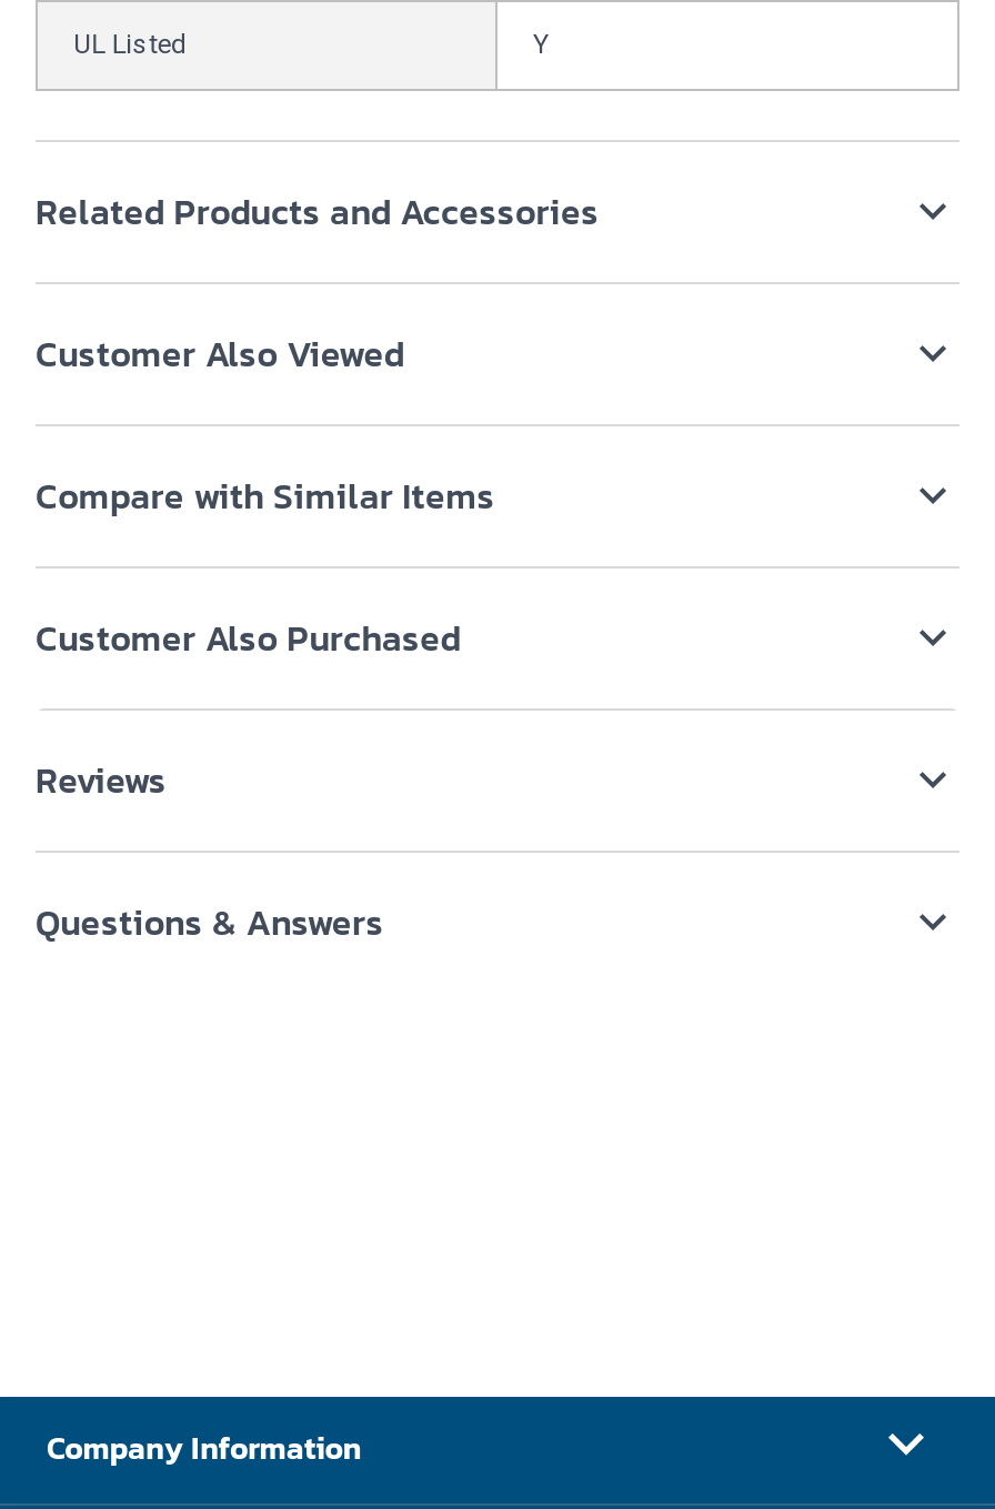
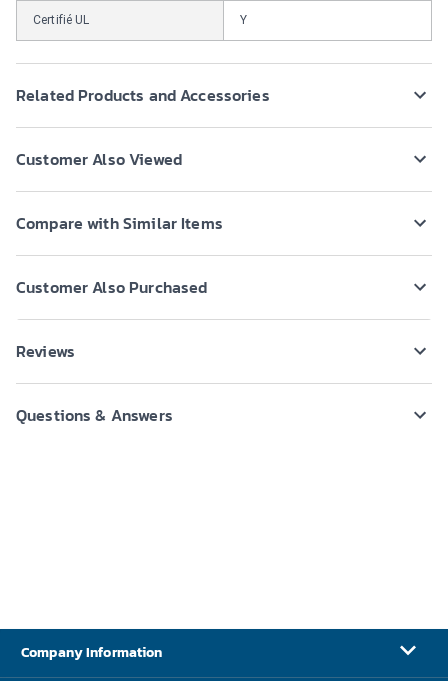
[73,28,187,59] UL Listed -> [33,13,89,27] Certifié UL

